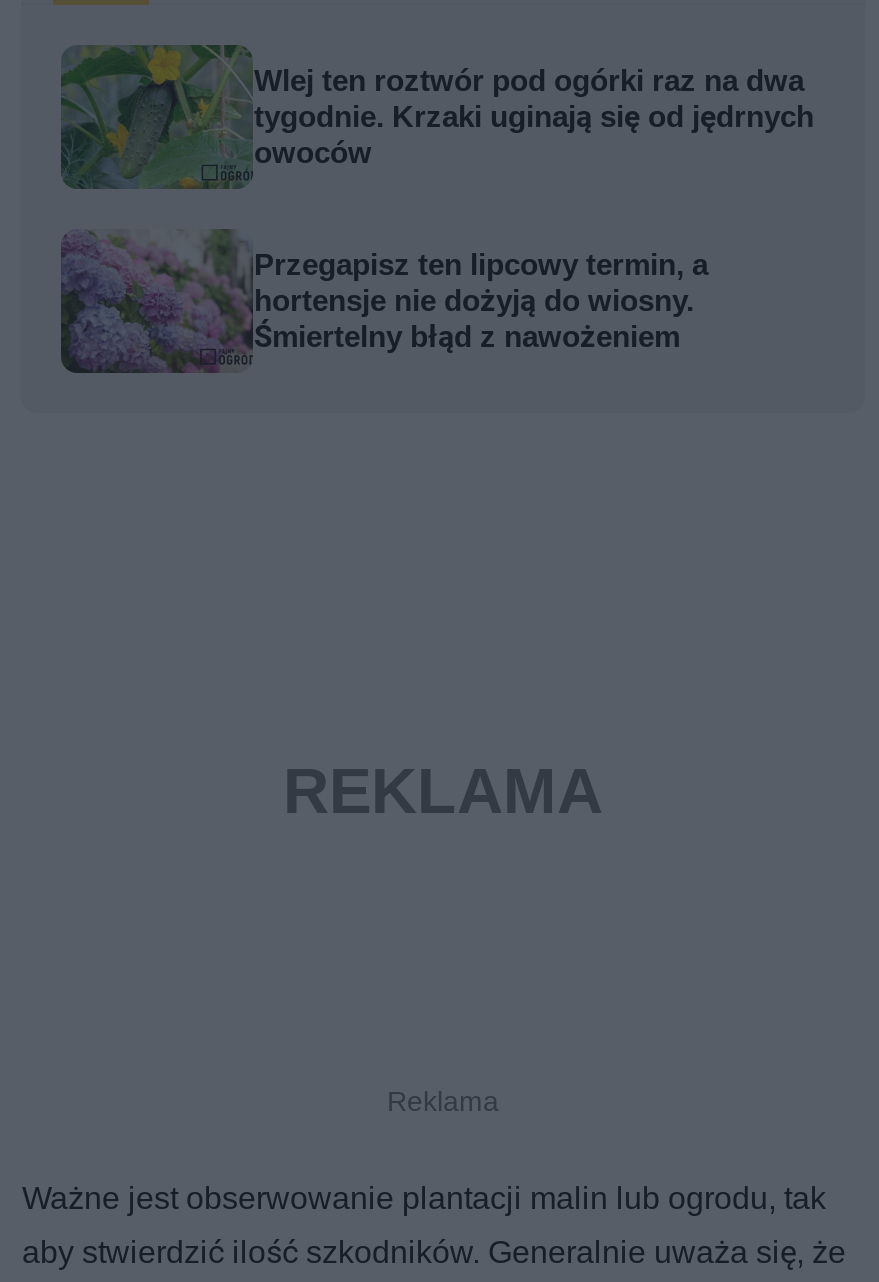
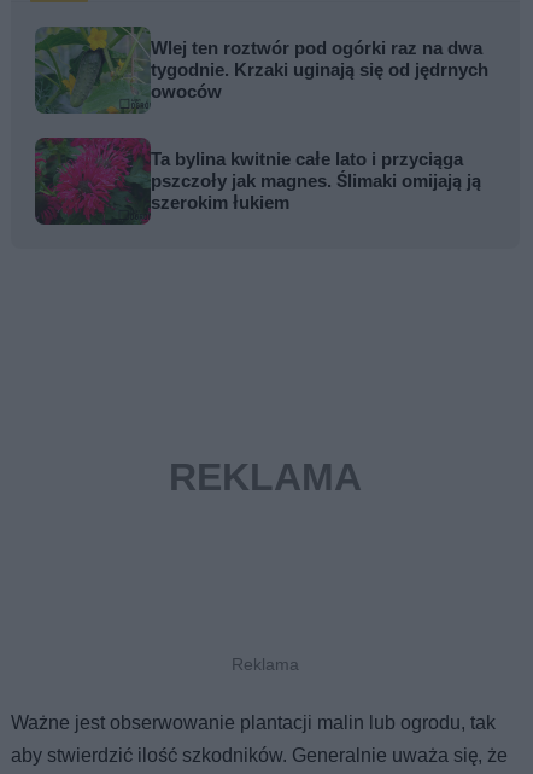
[61,228,708,374] [image] | Przegapisz ten lipcowy termin, a | hortensje nie dożyją do wiosny. | Śmiertelny błąd z nawożeniem -> [35,136,482,225] [image] | Ta bylina kwitnie całe lato i przyciąga | pszczoły jak magnes. Ślimaki omijają ją | szerokim łukiem

